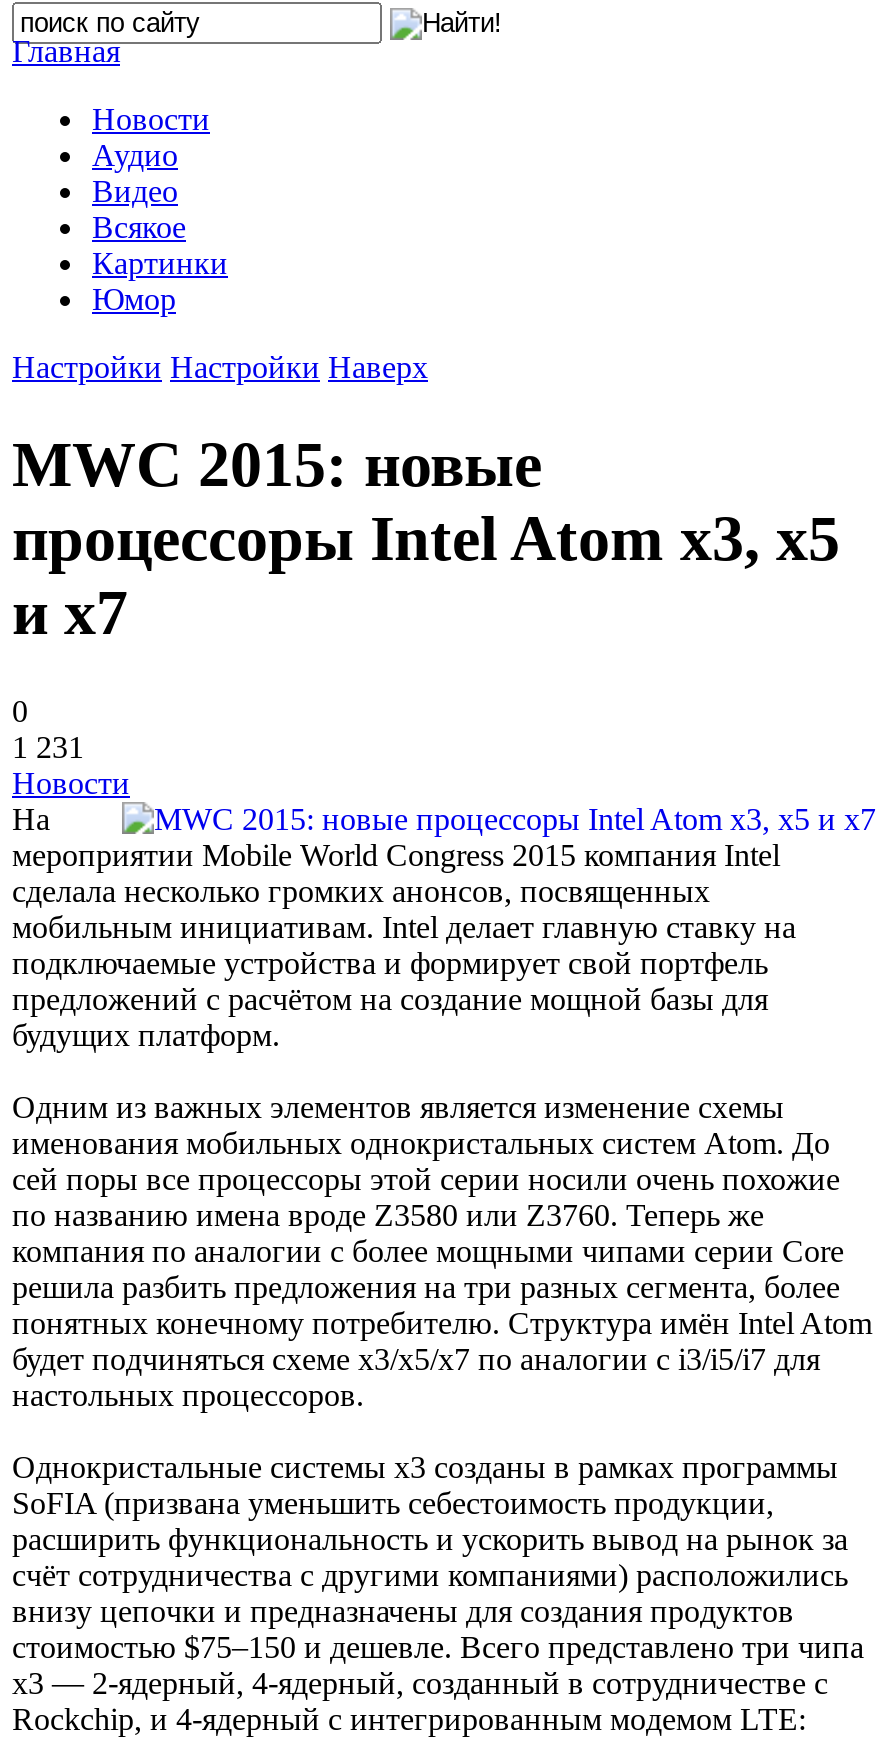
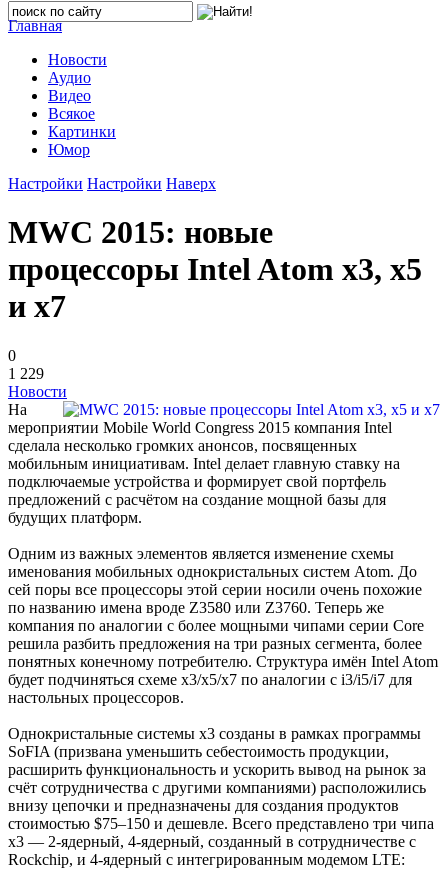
[12,730,84,764] 1 231 -> [8,365,44,382] 1 229

